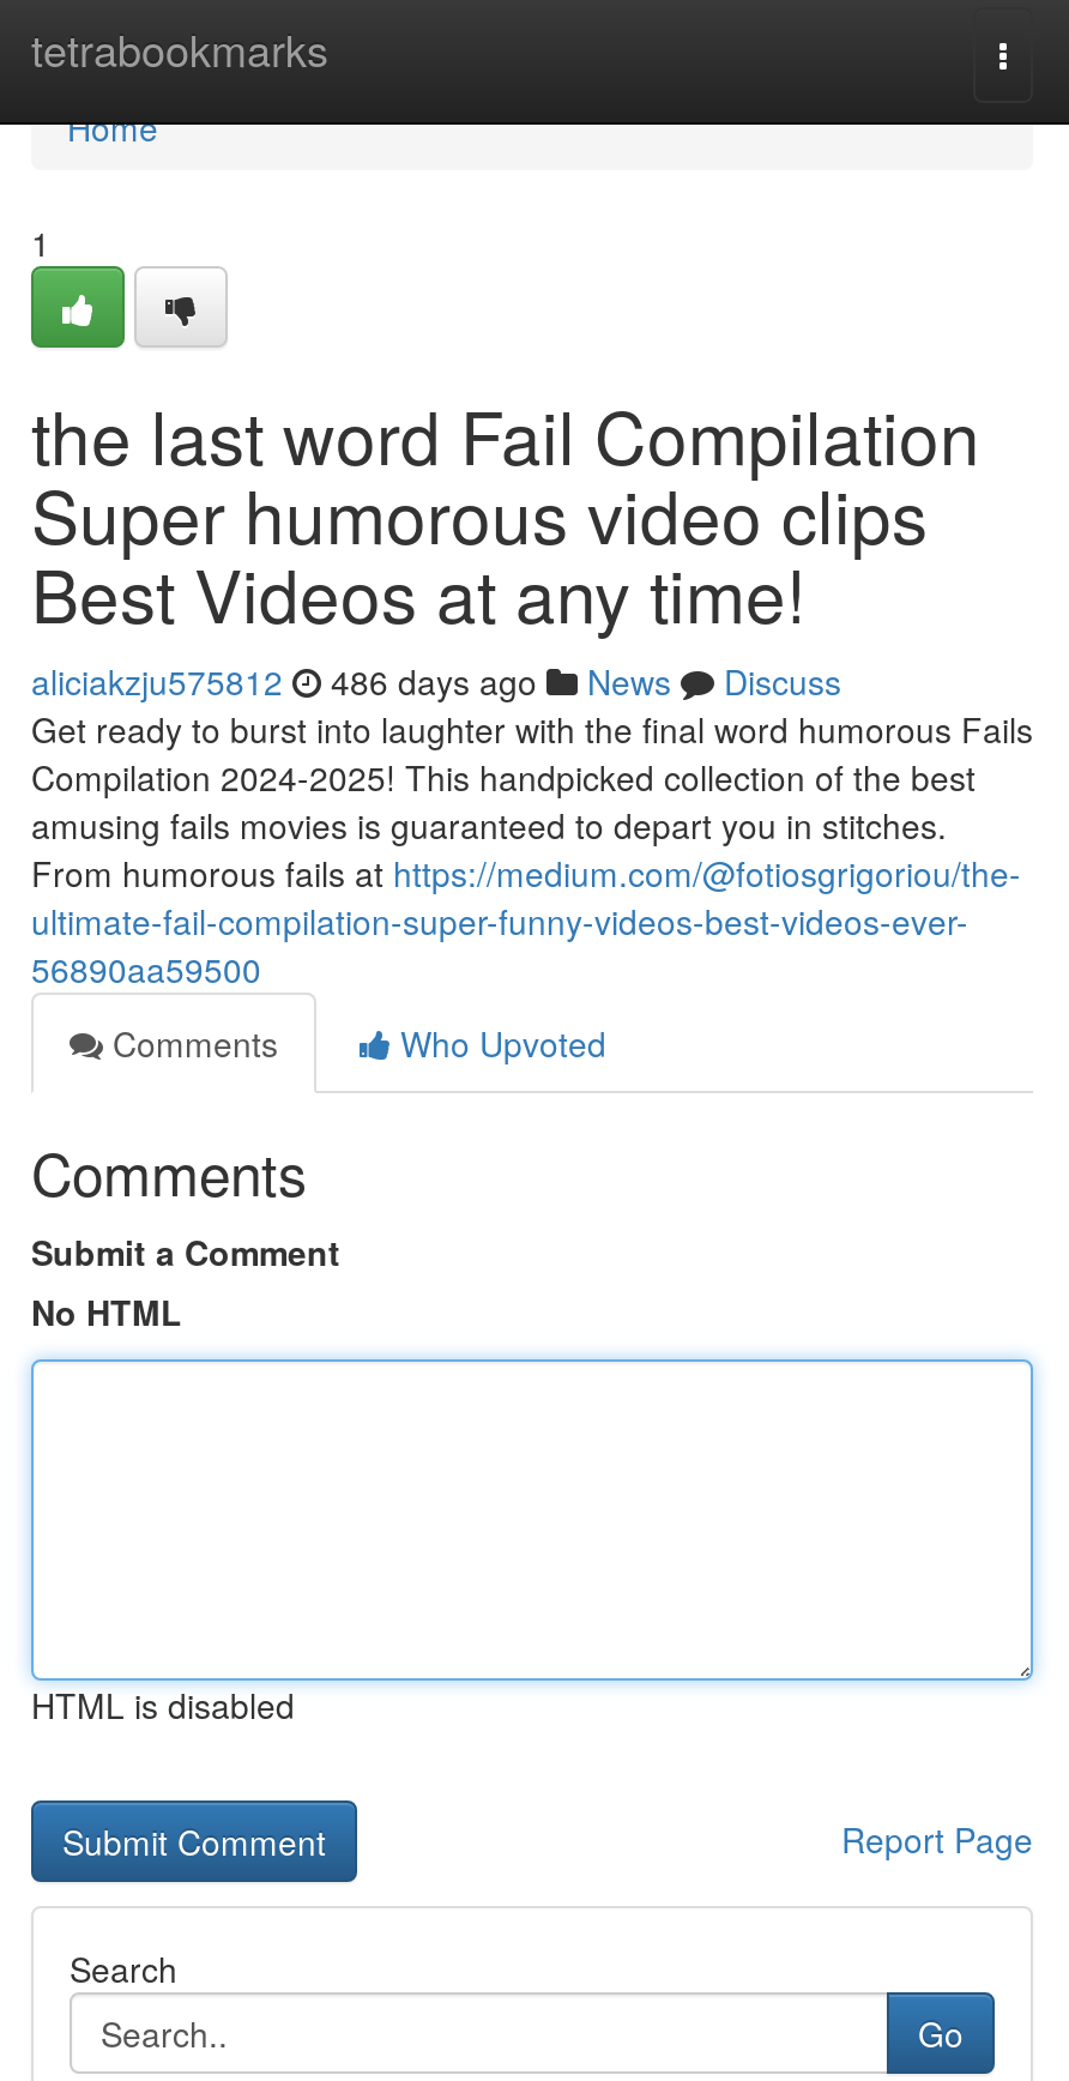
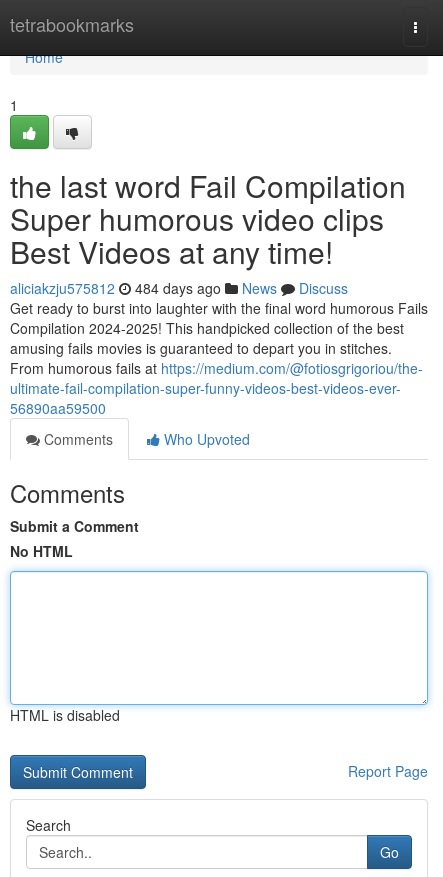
[31,657,841,705] aliciakzju575812 486 days ago News Discuss -> [10,278,348,298] aliciakzju575812 484 days ago News Discuss

